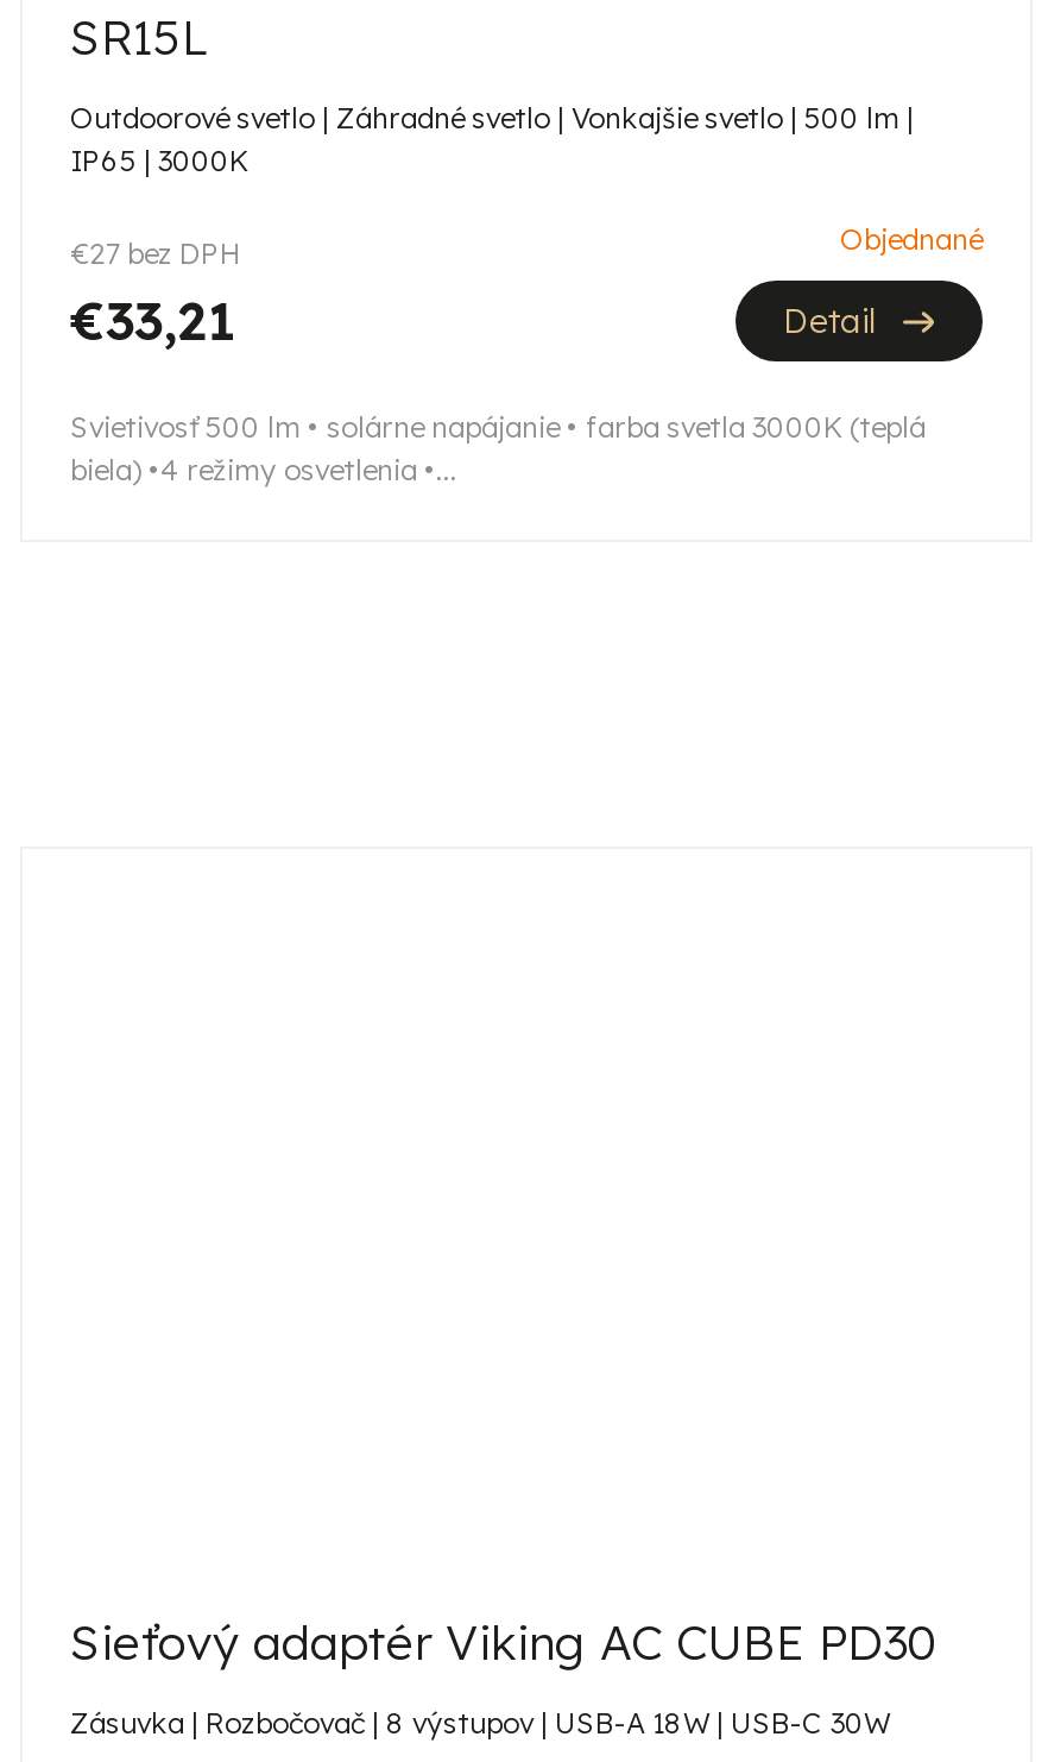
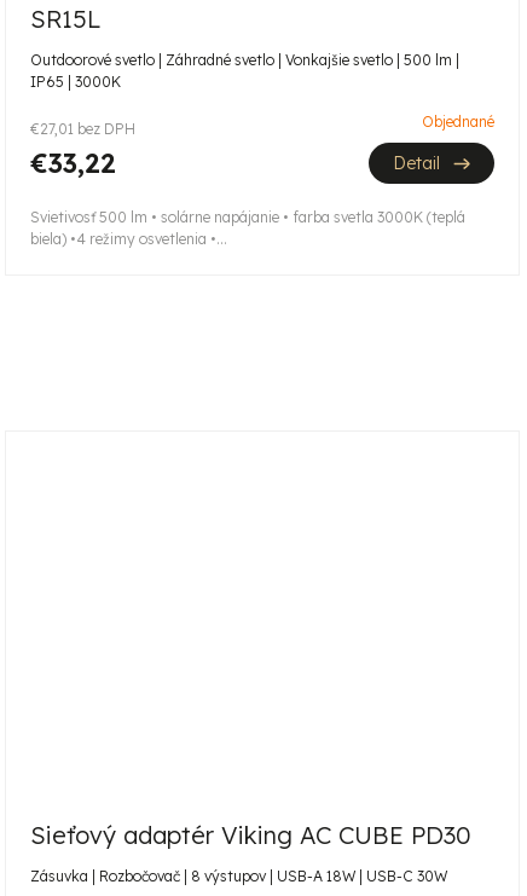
[70,235,241,271] €27 bez DPH -> [30,119,135,138] €27,01 bez DPH
[70,287,234,354] €33,21 -> [30,146,116,180] €33,22

